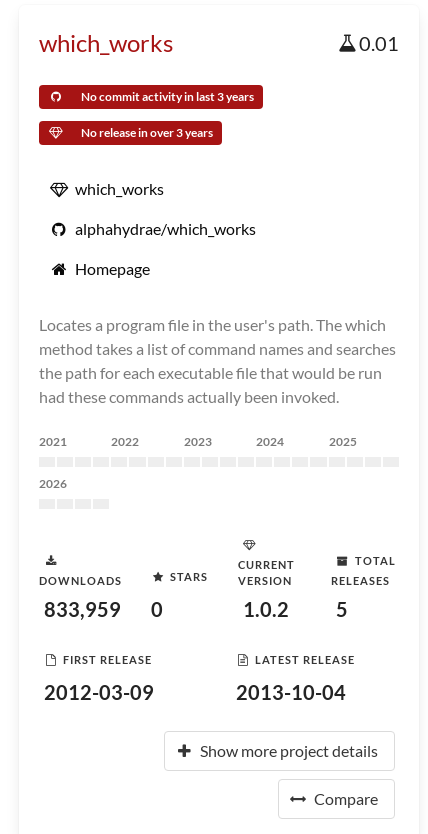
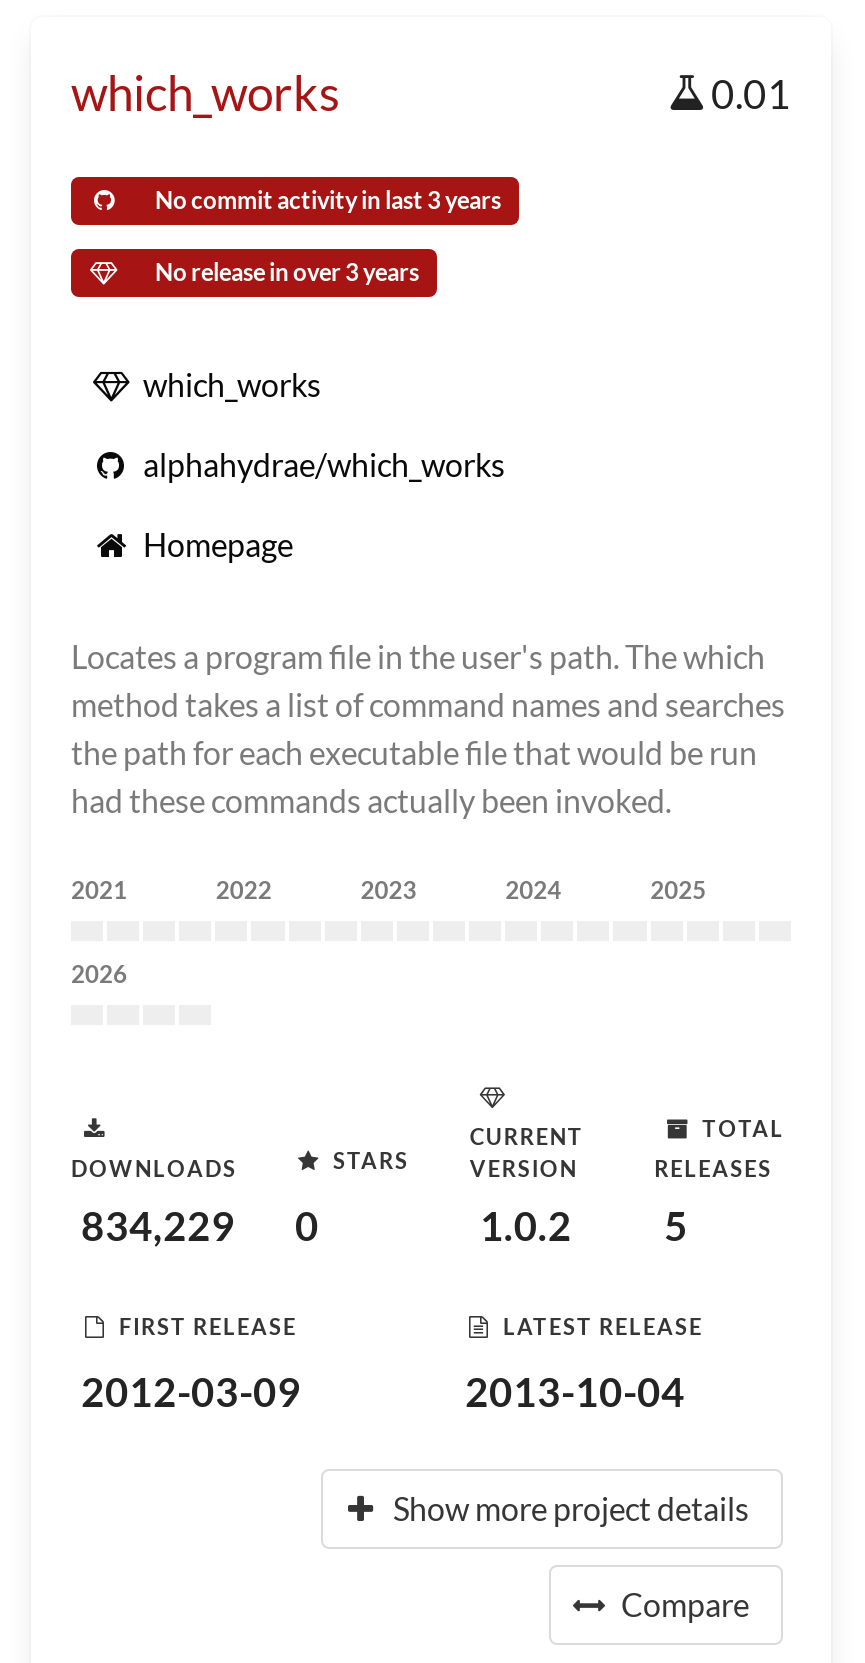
[44,597,163,621] 833,959 0 -> [81,1201,319,1249] 834,229 0

